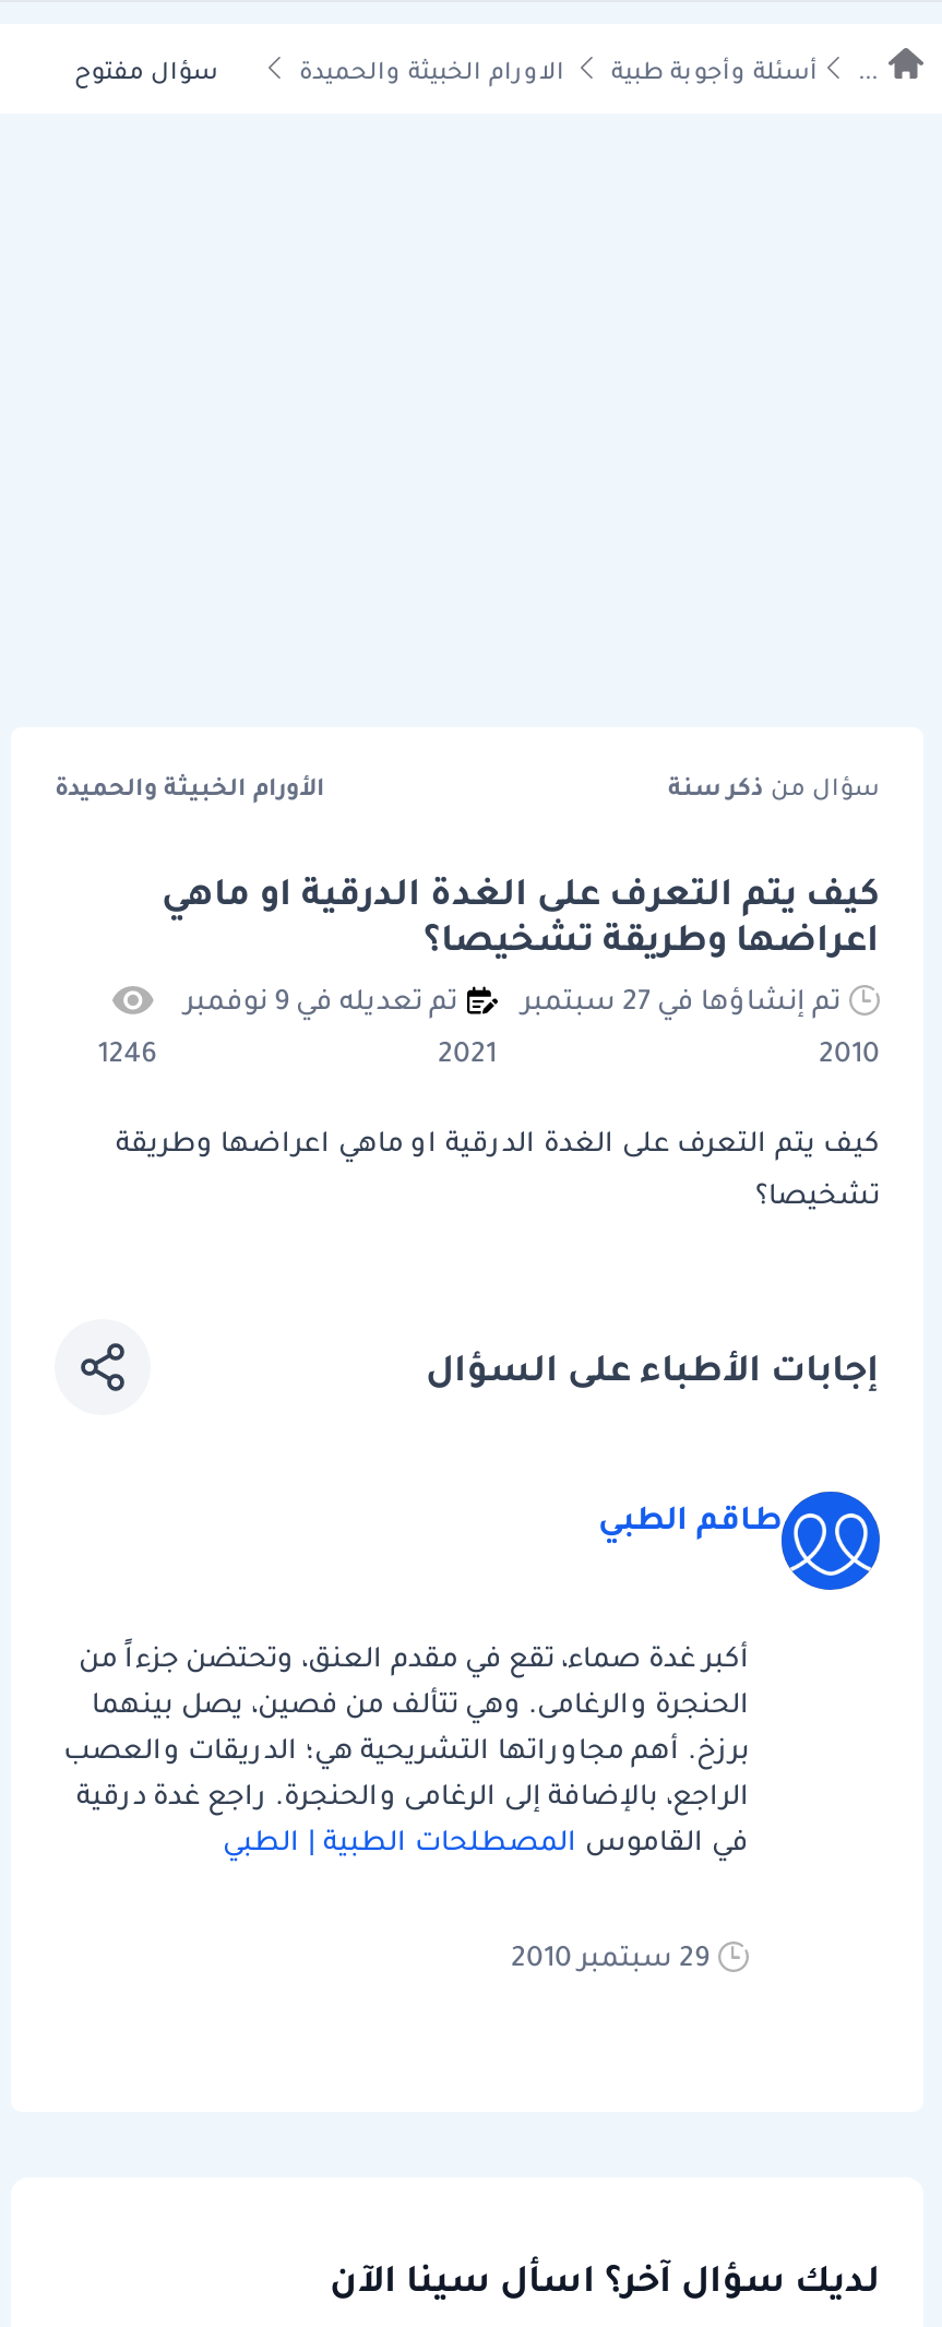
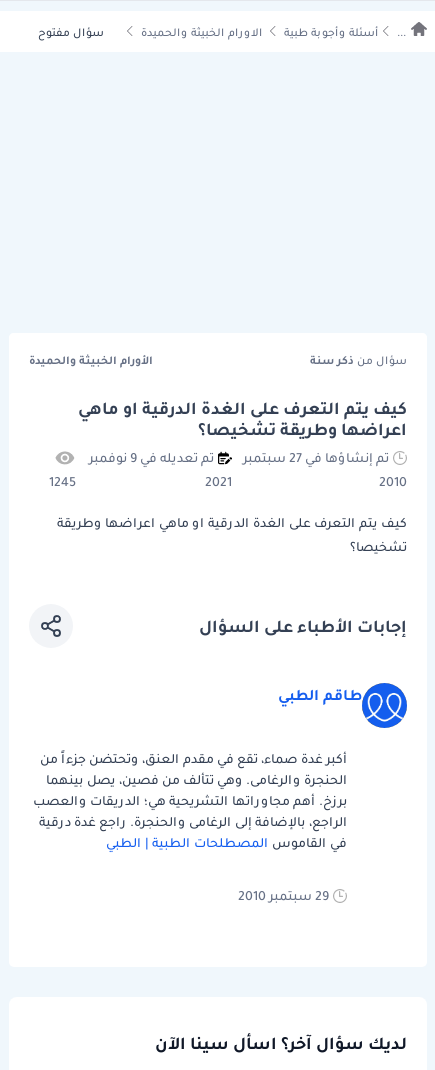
[98,1031,157,1072] 1246 -> [49,472,76,491] 1245

